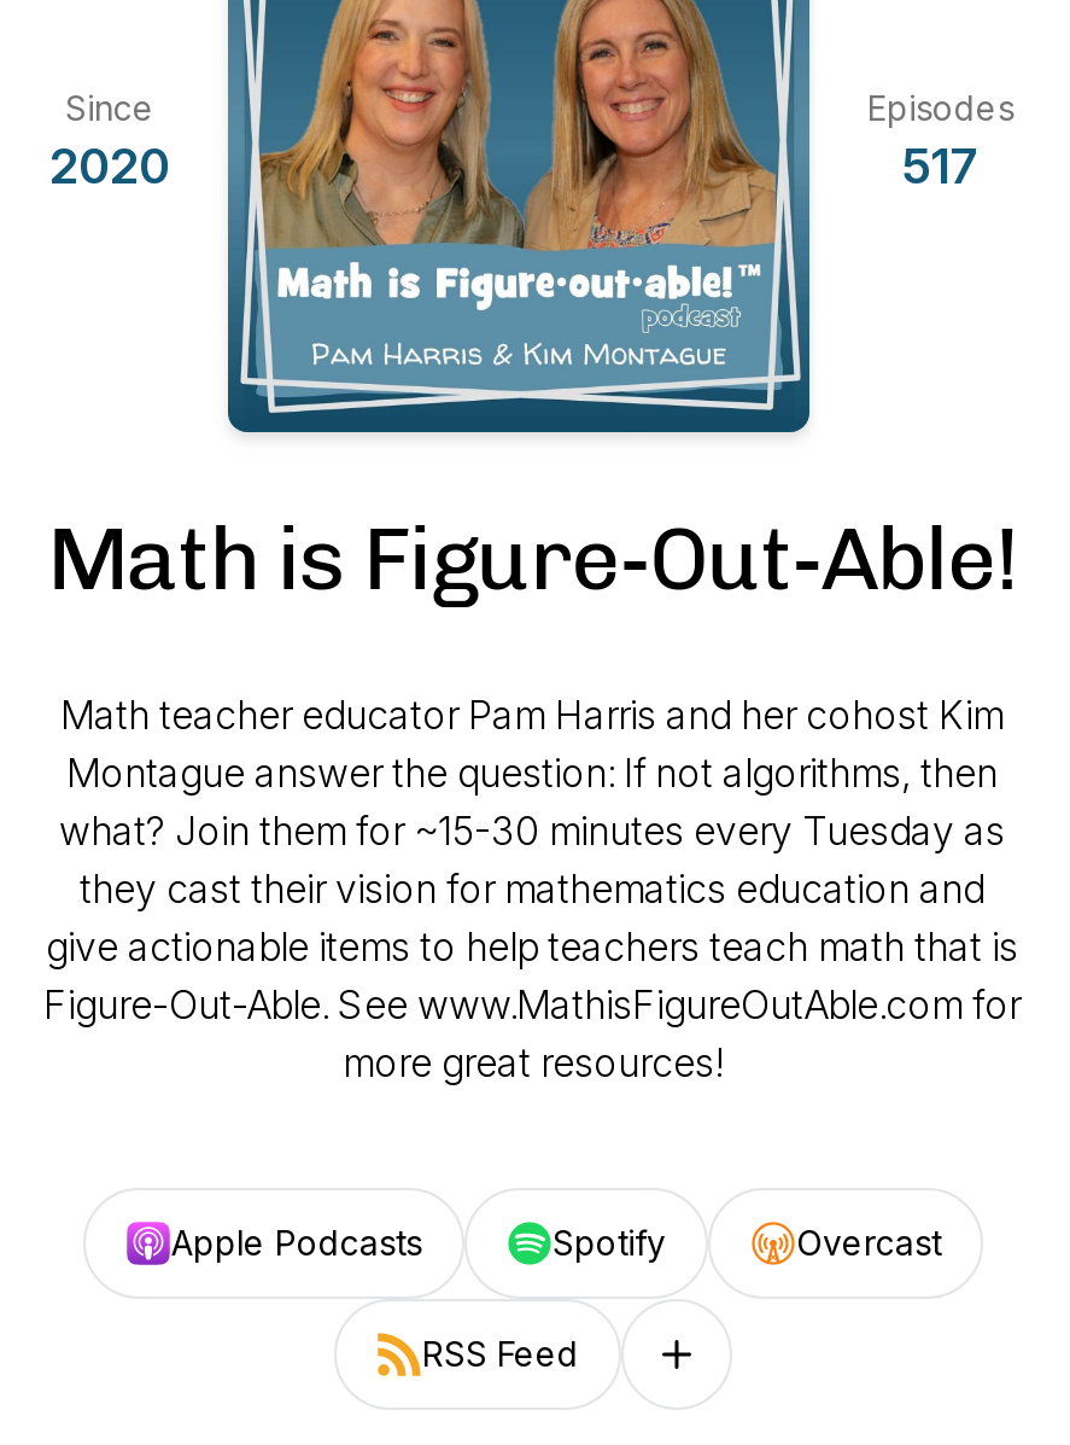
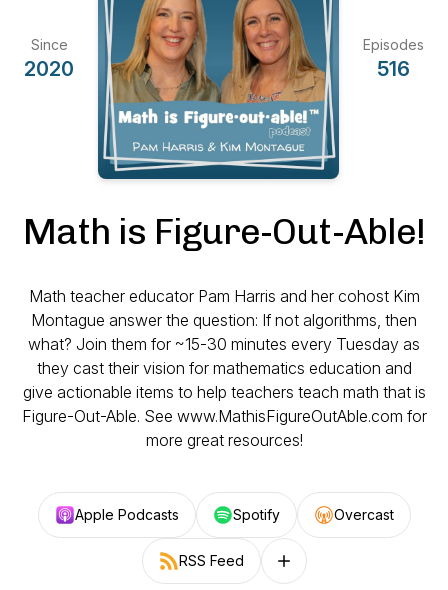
[902,136,980,194] 517 -> [377,56,410,80] 516

